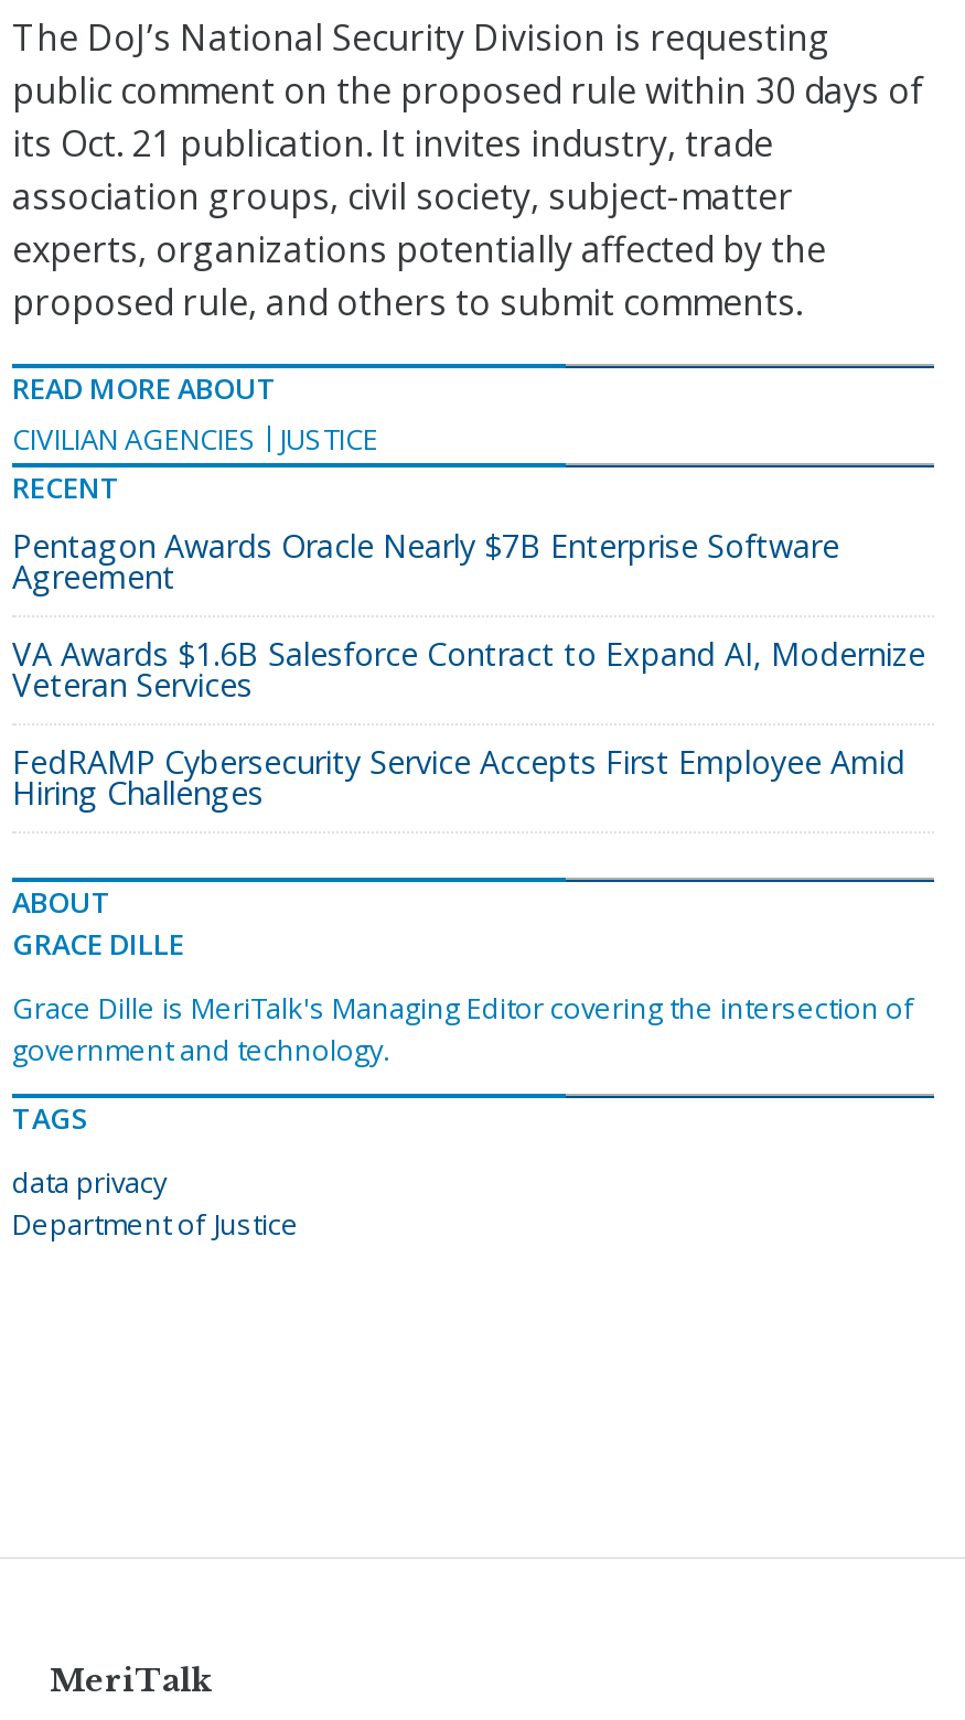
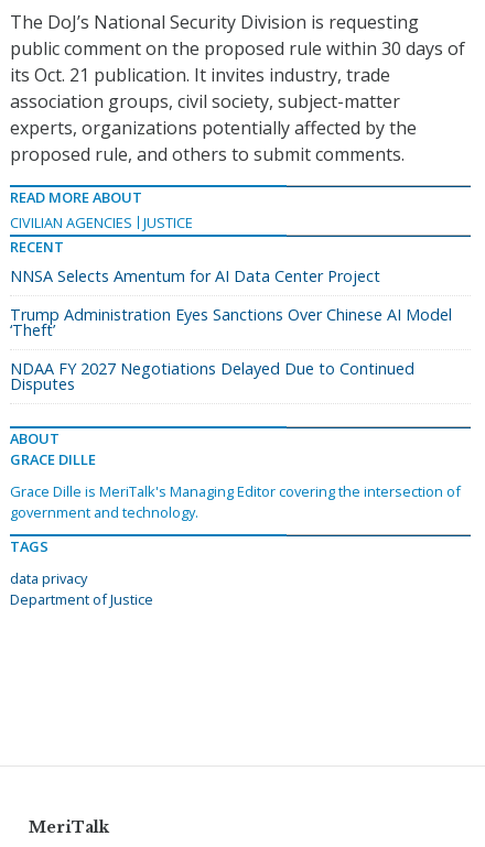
[12,525,839,598] Pentagon Awards Oracle Nearly $7B Enterprise Software | Agreement -> [10,266,380,286] NNSA Selects Amentum for AI Data Center Project
[12,633,925,706] VA Awards $1.6B Salesforce Contract to Expand AI, Modernize | Veteran Services -> [10,304,452,340] Trump Administration Eyes Sanctions Over Chinese AI Model | ‘Theft’
[12,741,905,814] FedRAMP Cybersecurity Service Accepts First Employee Amid | Hiring Challenges -> [10,358,414,394] NDAA FY 2027 Negotiations Delayed Due to Continued | Disputes

